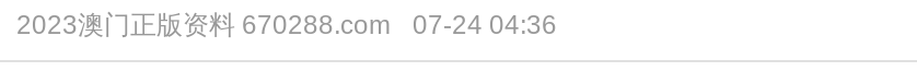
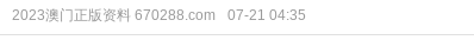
[16,10,557,40] 2023澳门正版资料 670288.com 07-24 04:36 -> [12,7,306,24] 2023澳门正版资料 670288.com 07-21 04:35

